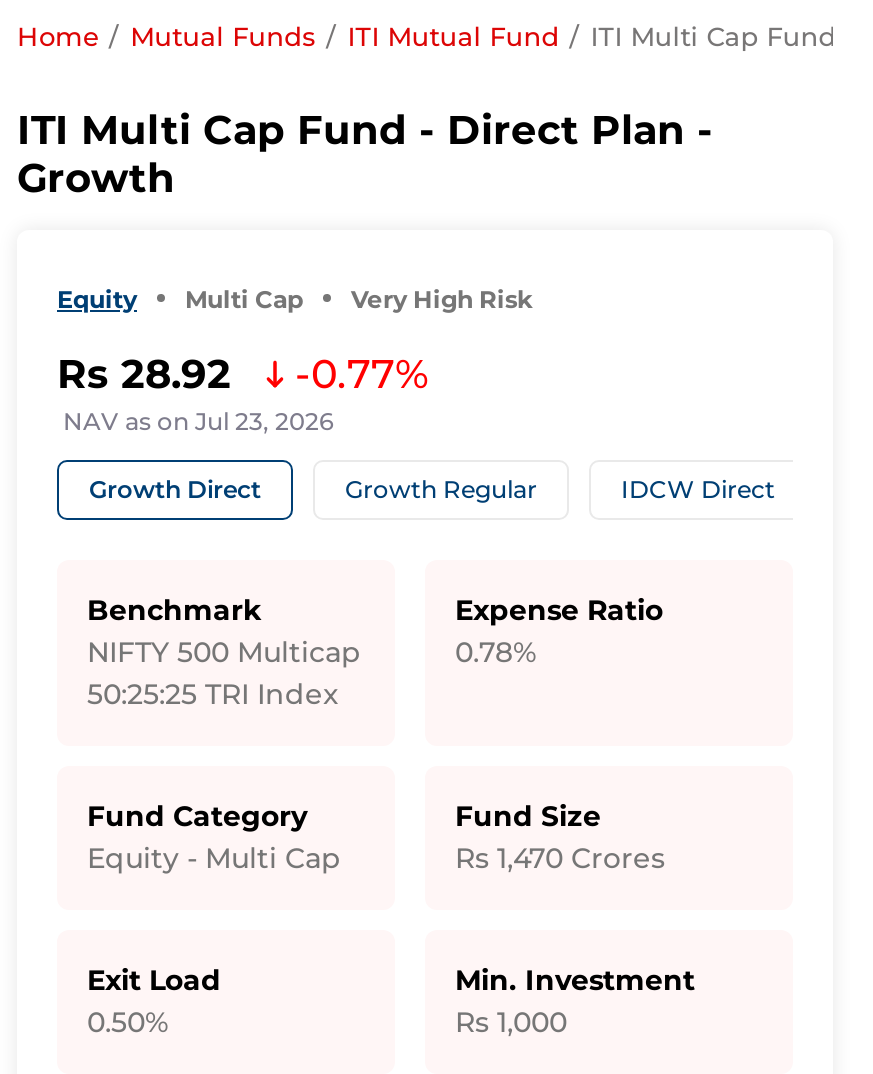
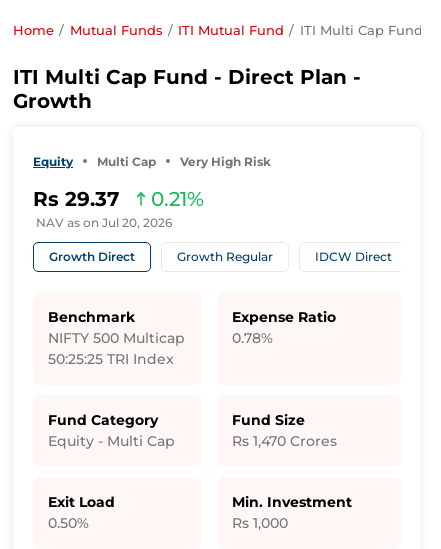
[57,350,231,398] Rs 28.92 -> [33,187,119,211] Rs 29.37
[295,350,395,398] -0.77 -> [151,187,187,211] 0.21
[57,406,333,436] NAV as on Jul 23, 2026 -> [33,215,172,230] NAV as on Jul 20, 2026

